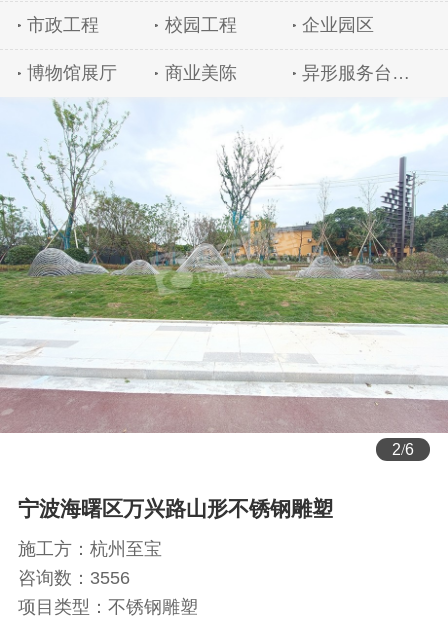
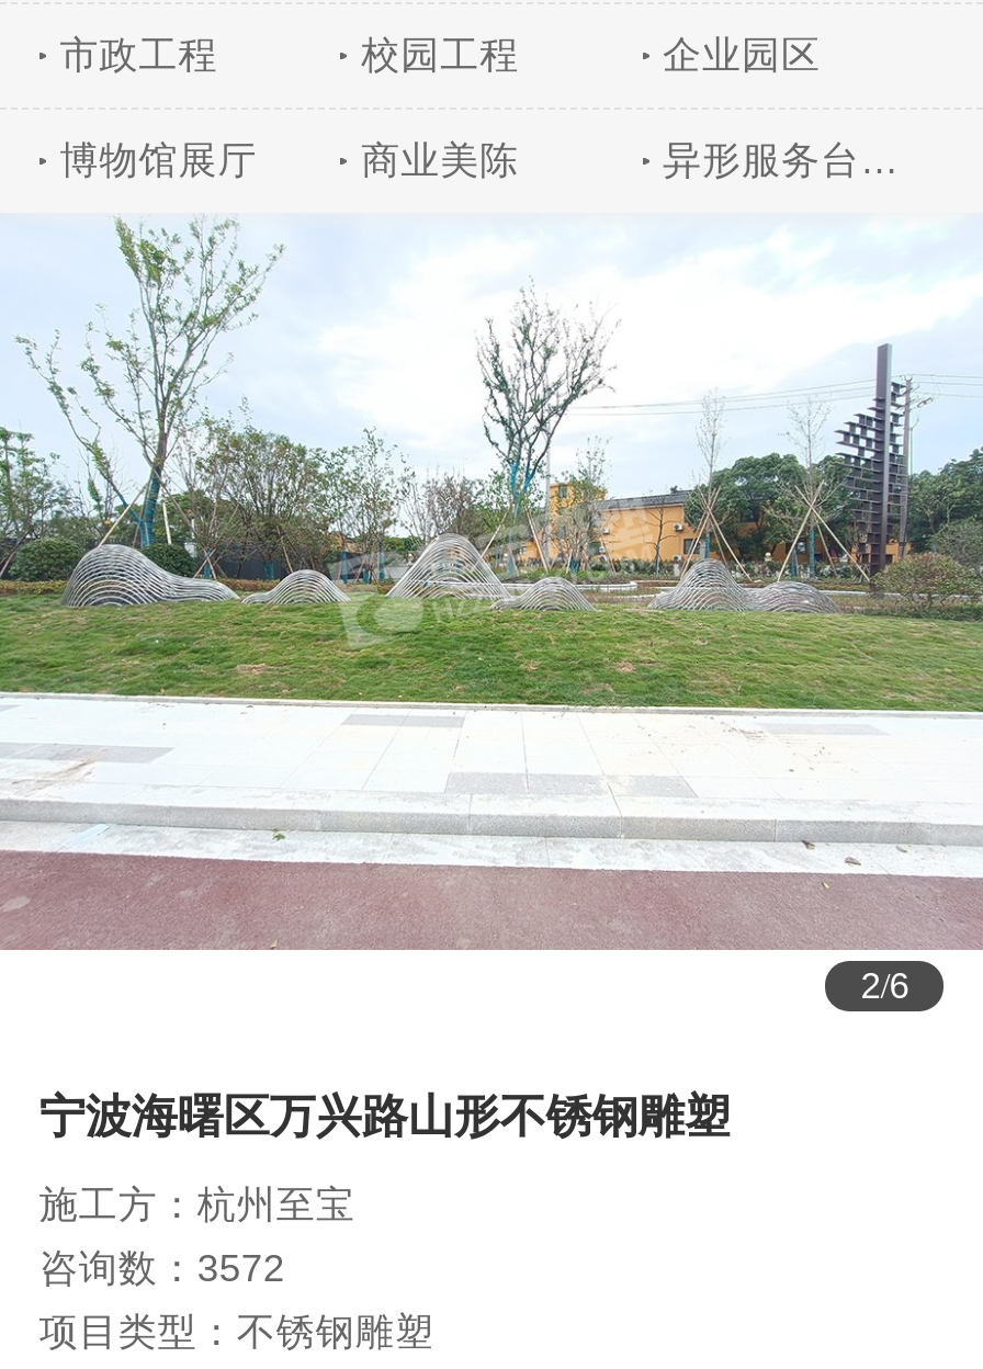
[18,568,130,588] 咨询数：3556 -> [39,1247,285,1291] 咨询数：3572

